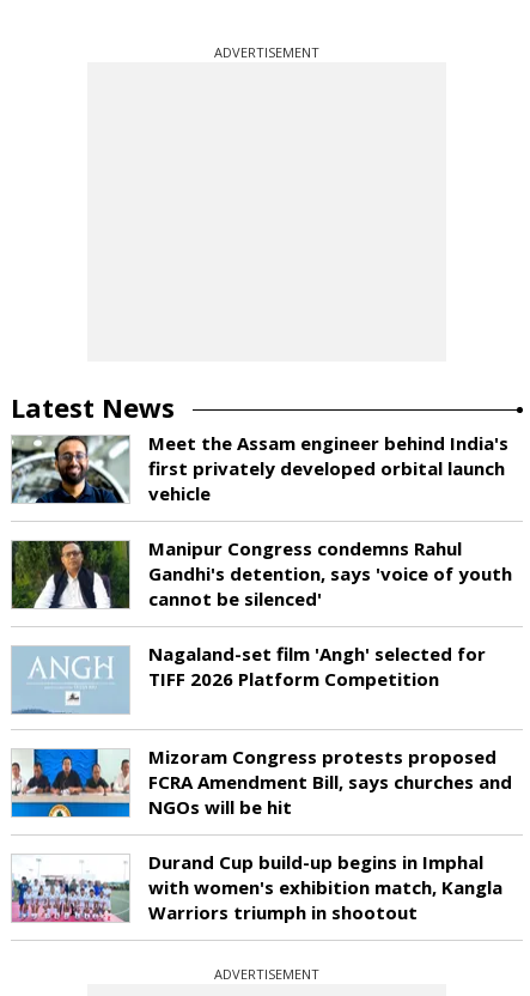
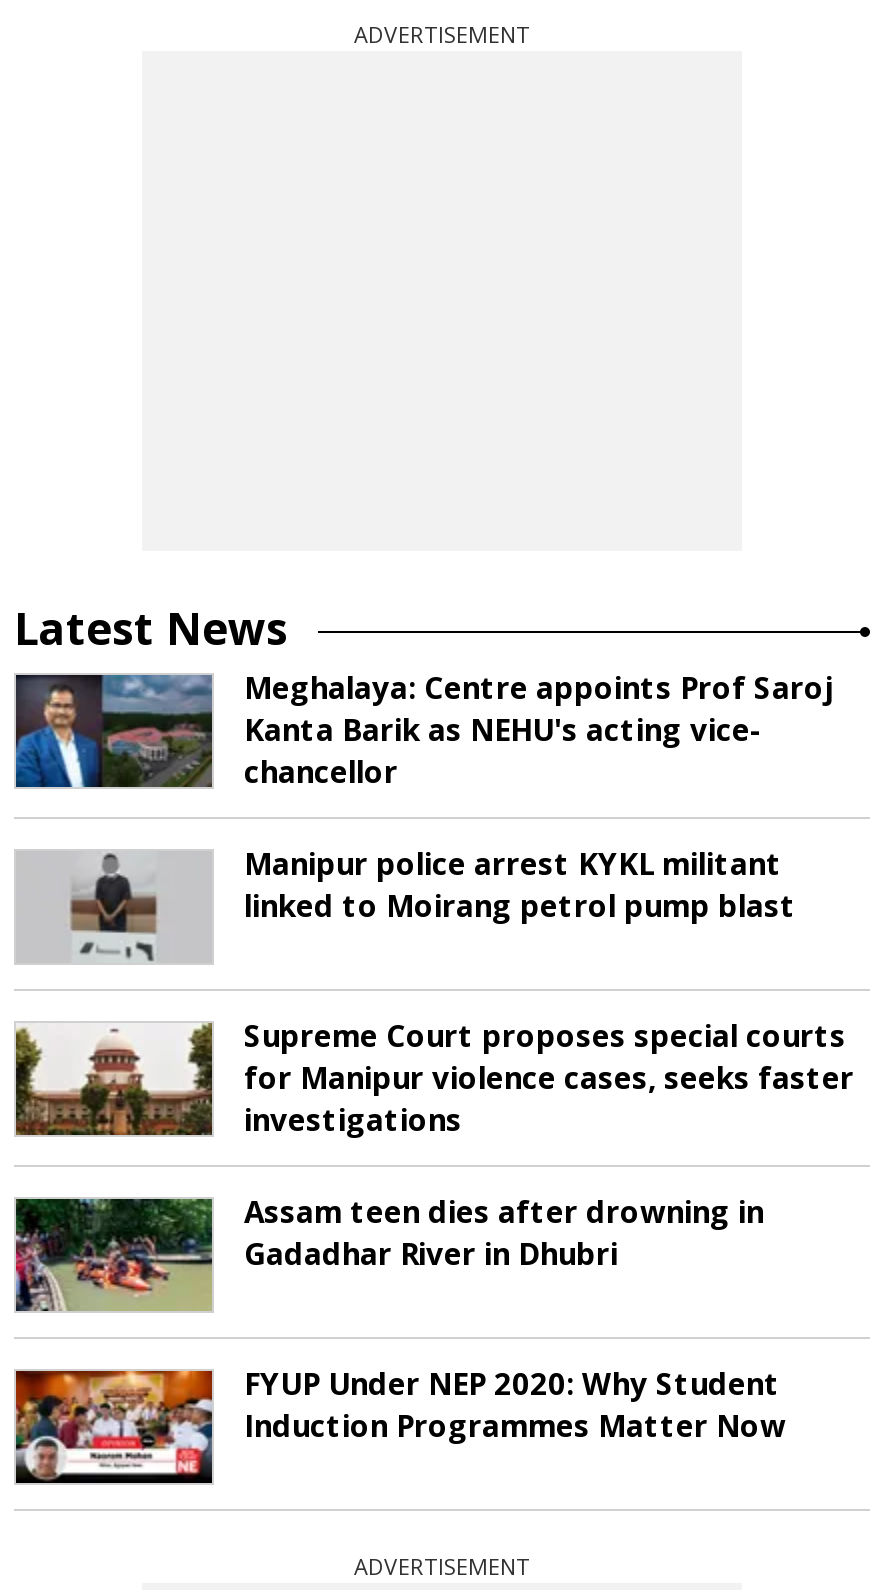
[11,431,508,505] [image] | Meet the Assam engineer behind India's | first privately developed orbital launch | vehicle -> [16,667,832,791] [image] | Meghalaya: Centre appoints Prof Saroj | Kanta Barik as NEHU's acting vice- | chancellor
[11,536,512,610] [image] | Manipur Congress condemns Rahul | Gandhi's detention, says 'voice of youth | cannot be silenced' -> [16,843,796,963] [image] | Manipur police arrest KYKL militant | linked to Moirang petrol pump blast
[12,641,486,715] [image] | Nagaland-set film 'Angh' selected for | TIFF 2026 Platform Competition -> [14,1015,854,1139] [image] | Supreme Court proposes special courts | for Manipur violence cases, seeks faster | investigations
[11,744,512,819] [image] | Mizoram Congress protests proposed | FCRA Amendment Bill, says churches and | NGOs will be hit -> [14,1191,764,1313] [image] | Assam teen dies after drowning in | Gadadhar River in Dhubri
[11,850,502,924] [image] | Durand Cup build-up begins in Imphal | with women's exhibition match, Kangla | Warriors triumph in shootout -> [14,1363,786,1485] [image] | FYUP Under NEP 2020: Why Student | Induction Programmes Matter Now

